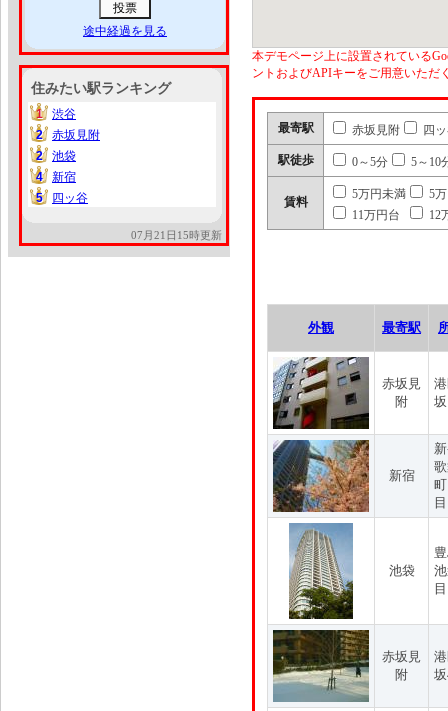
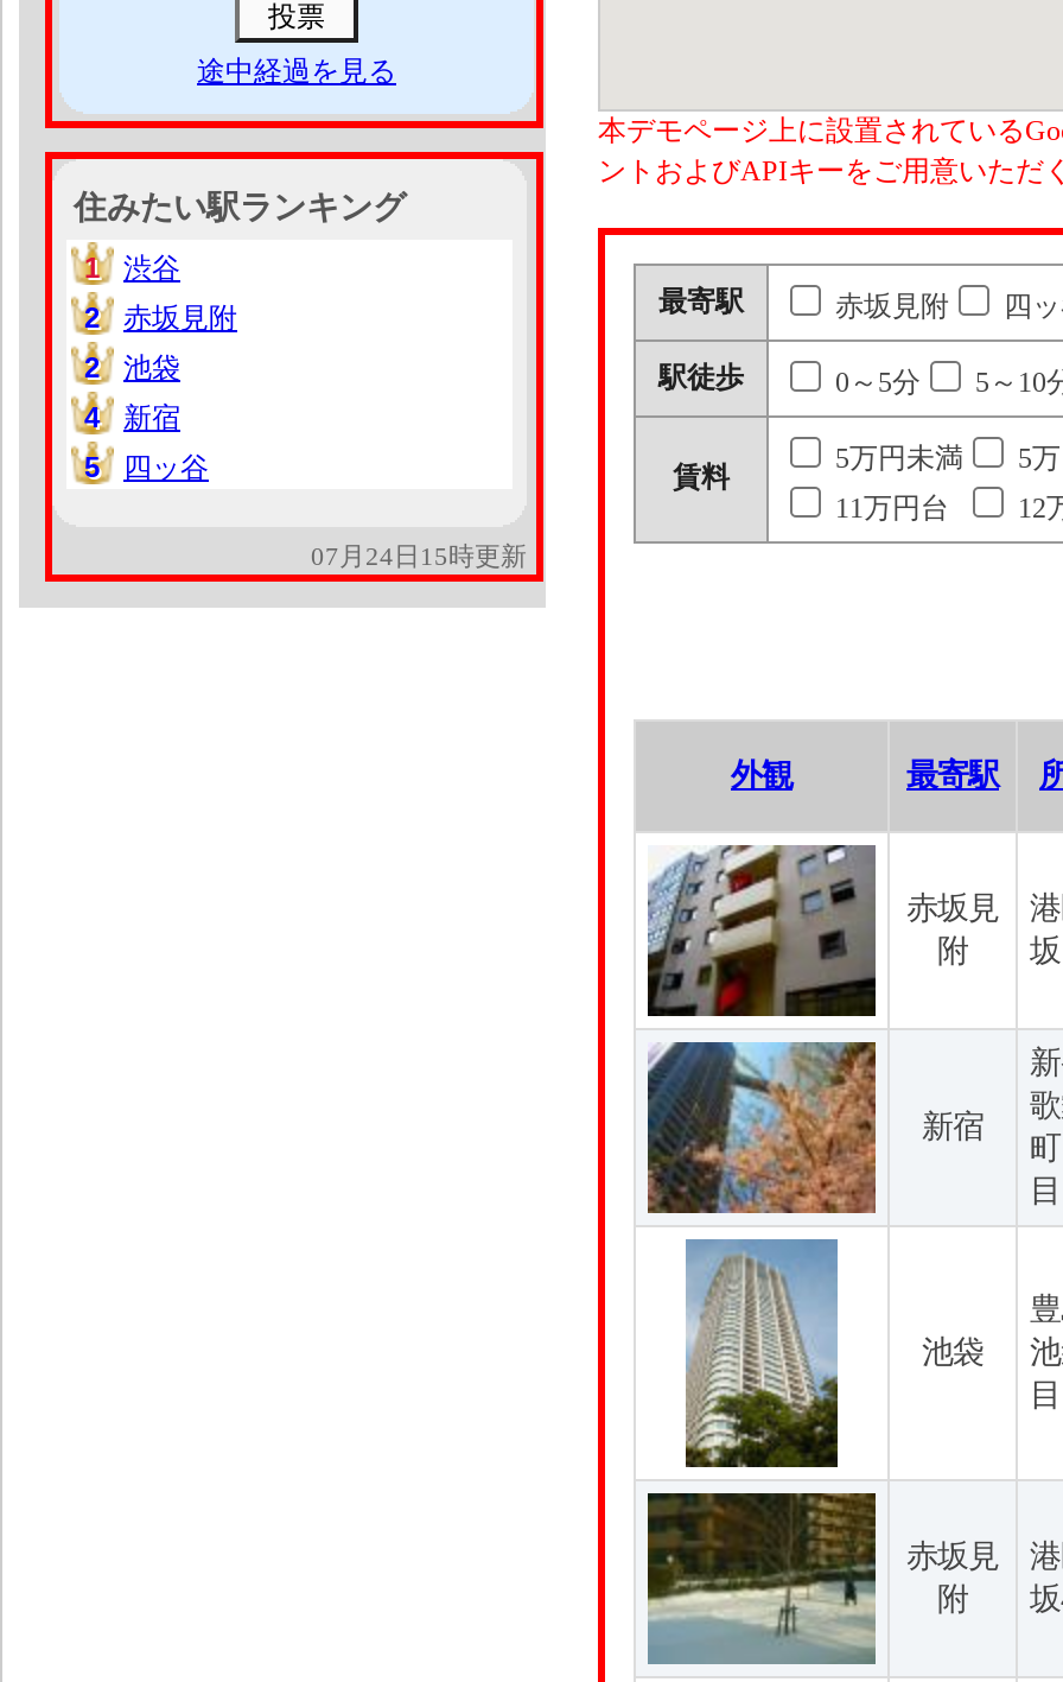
[131,229,222,241] 07月21日15時更新 -> [311,541,527,570] 07月24日15時更新

